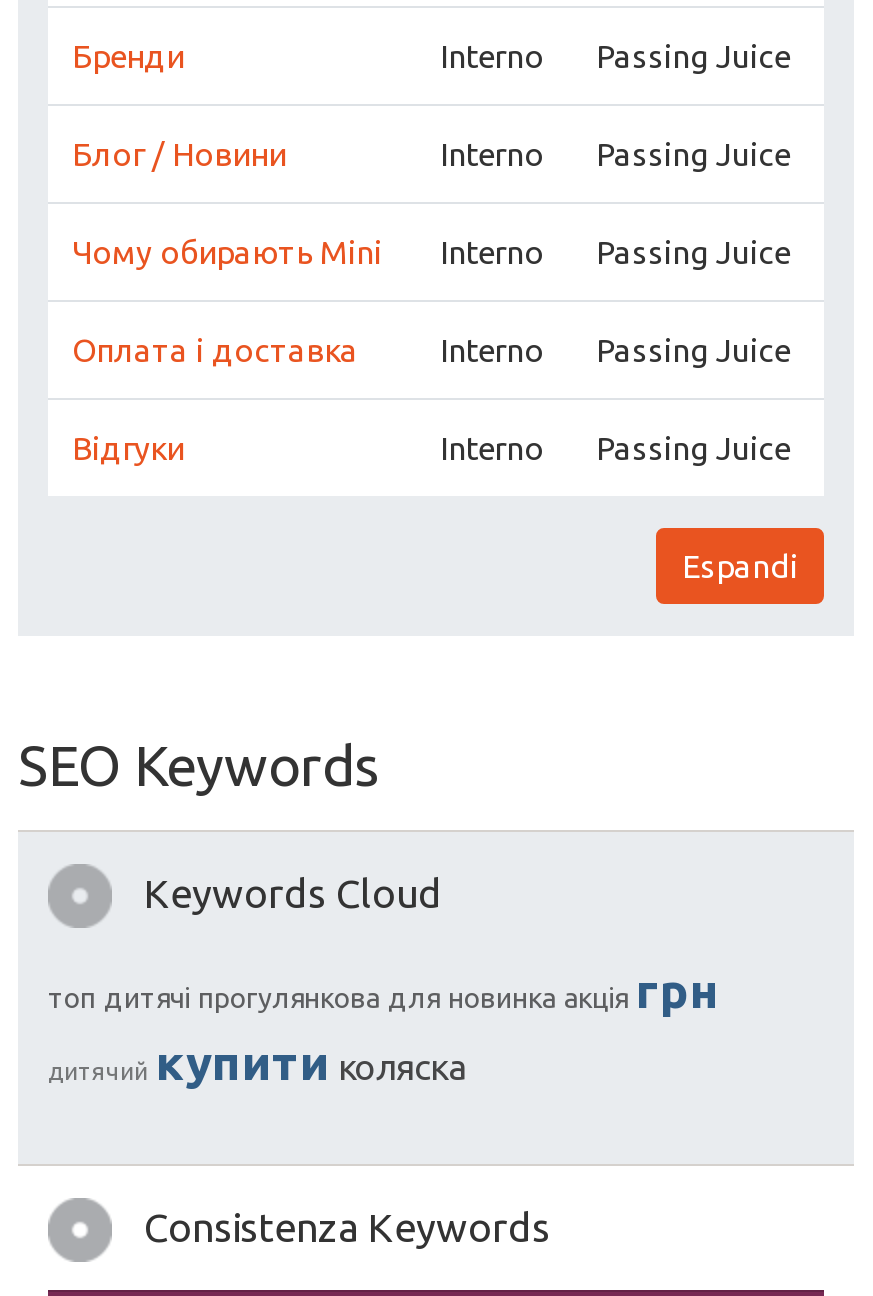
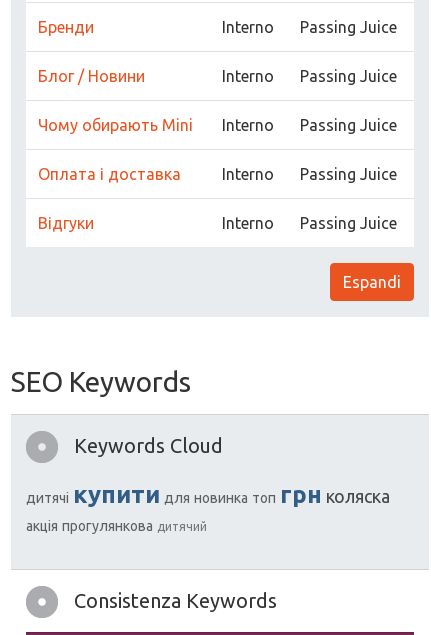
[48,964,720,1090] топ дитячі прогулянкова для новинка акція грн | дитячий купити коляска -> [26,481,390,534] дитячі купити для новинка топ грн коляска | акція прогулянкова дитячий

